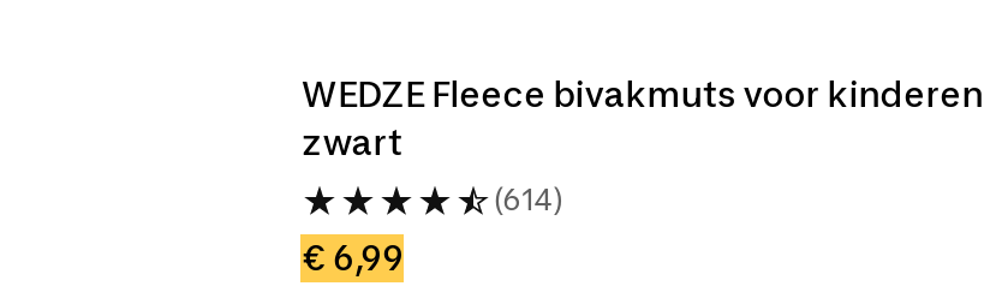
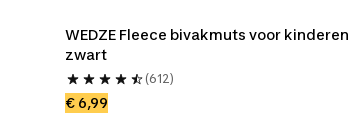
[493,181,563,217] (614) -> [145,71,174,86] (612)

